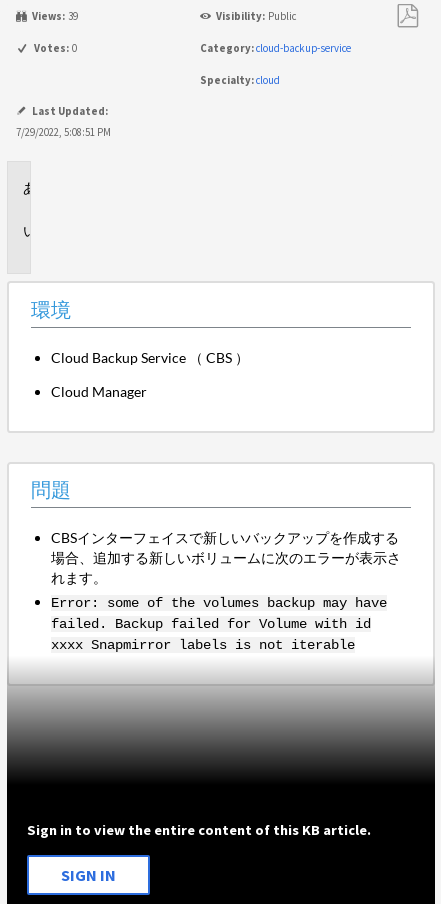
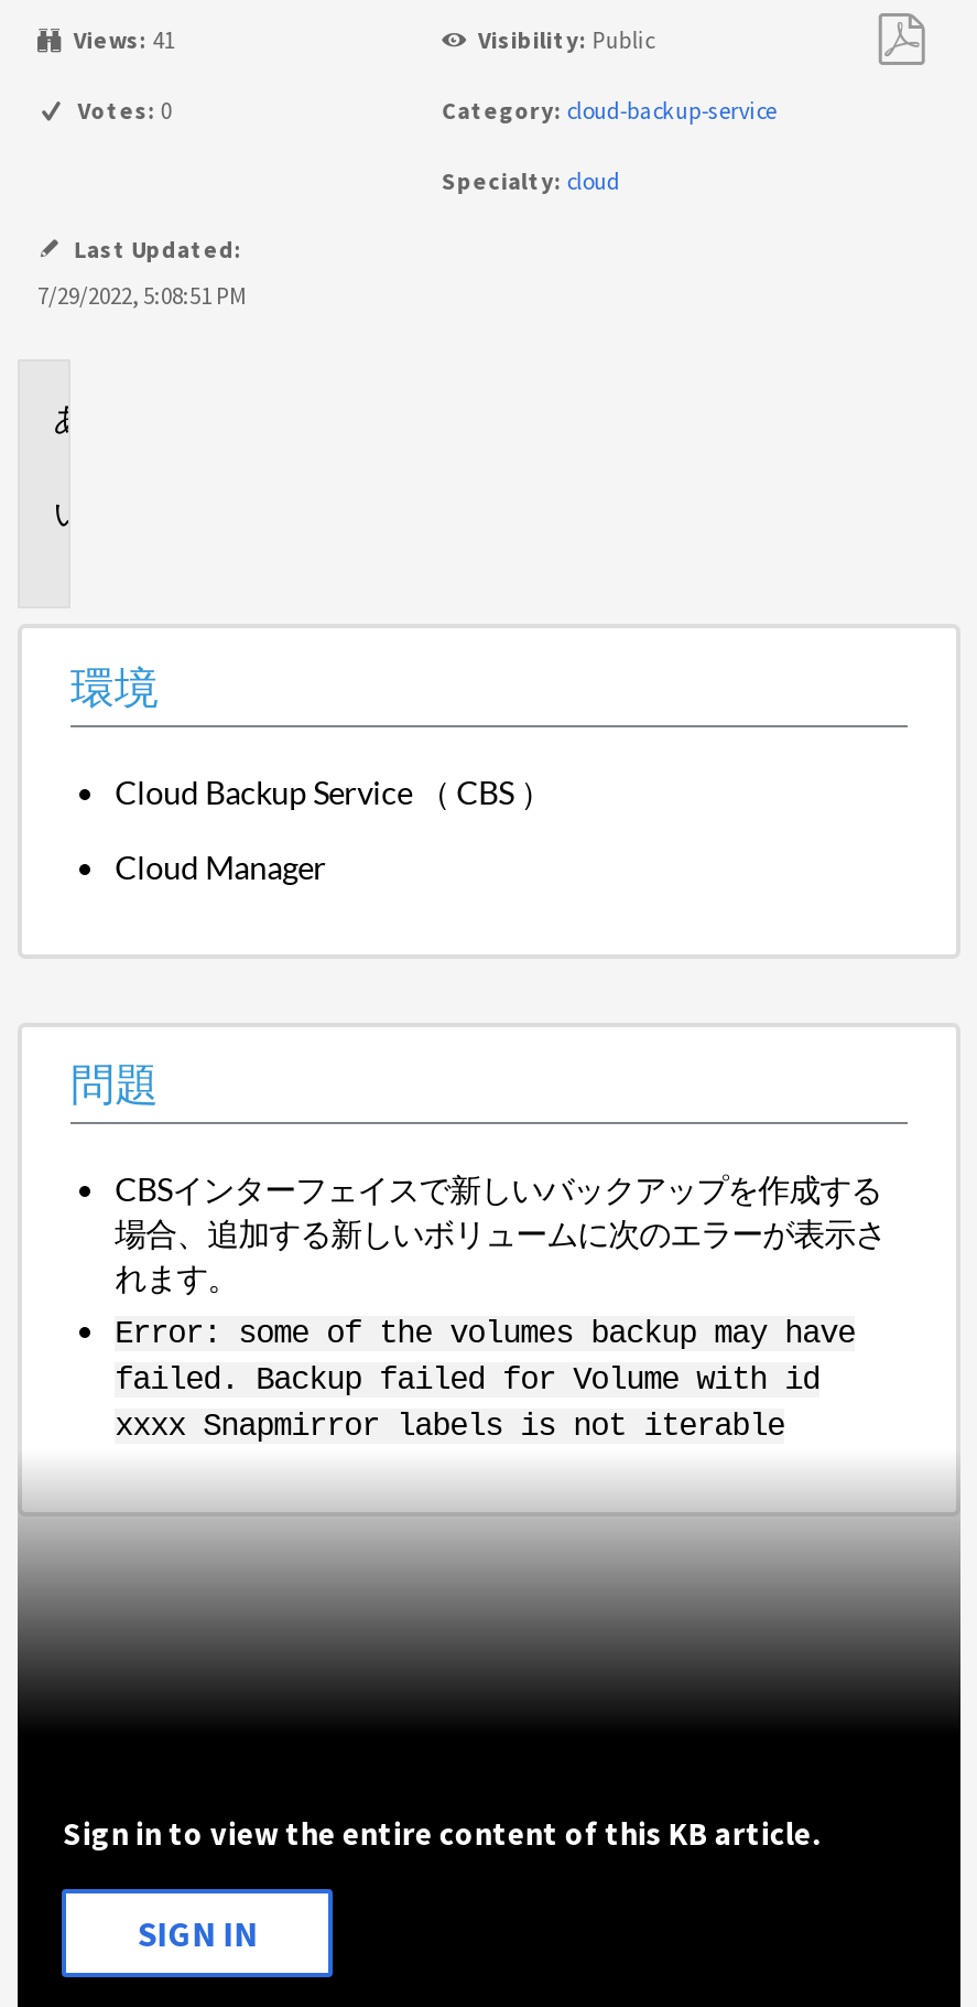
[32,9,78,23] Views: 39 -> [74,24,174,55] Views: 41

